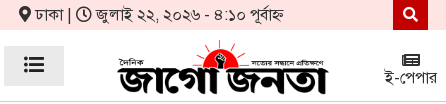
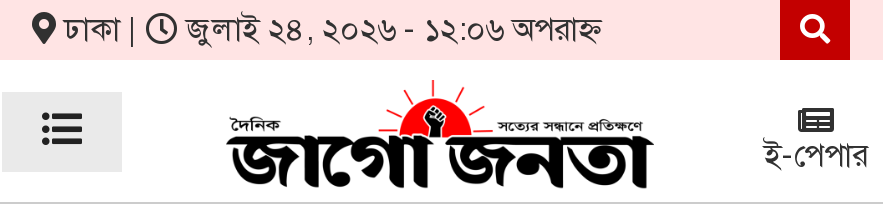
[92,5,284,25] জুলাই ২২, ২০২৬ - ৪:১০ পূর্বাহ্ন -> [178,10,602,50] জুলাই ২৪, ২০২৬ - ১২:০৬ অপরাহ্ন

